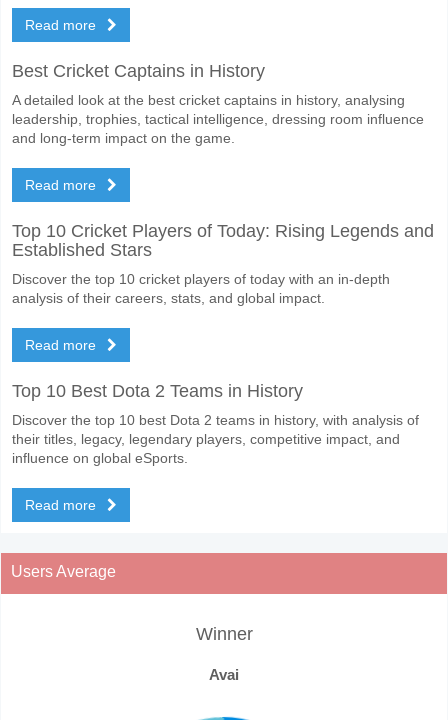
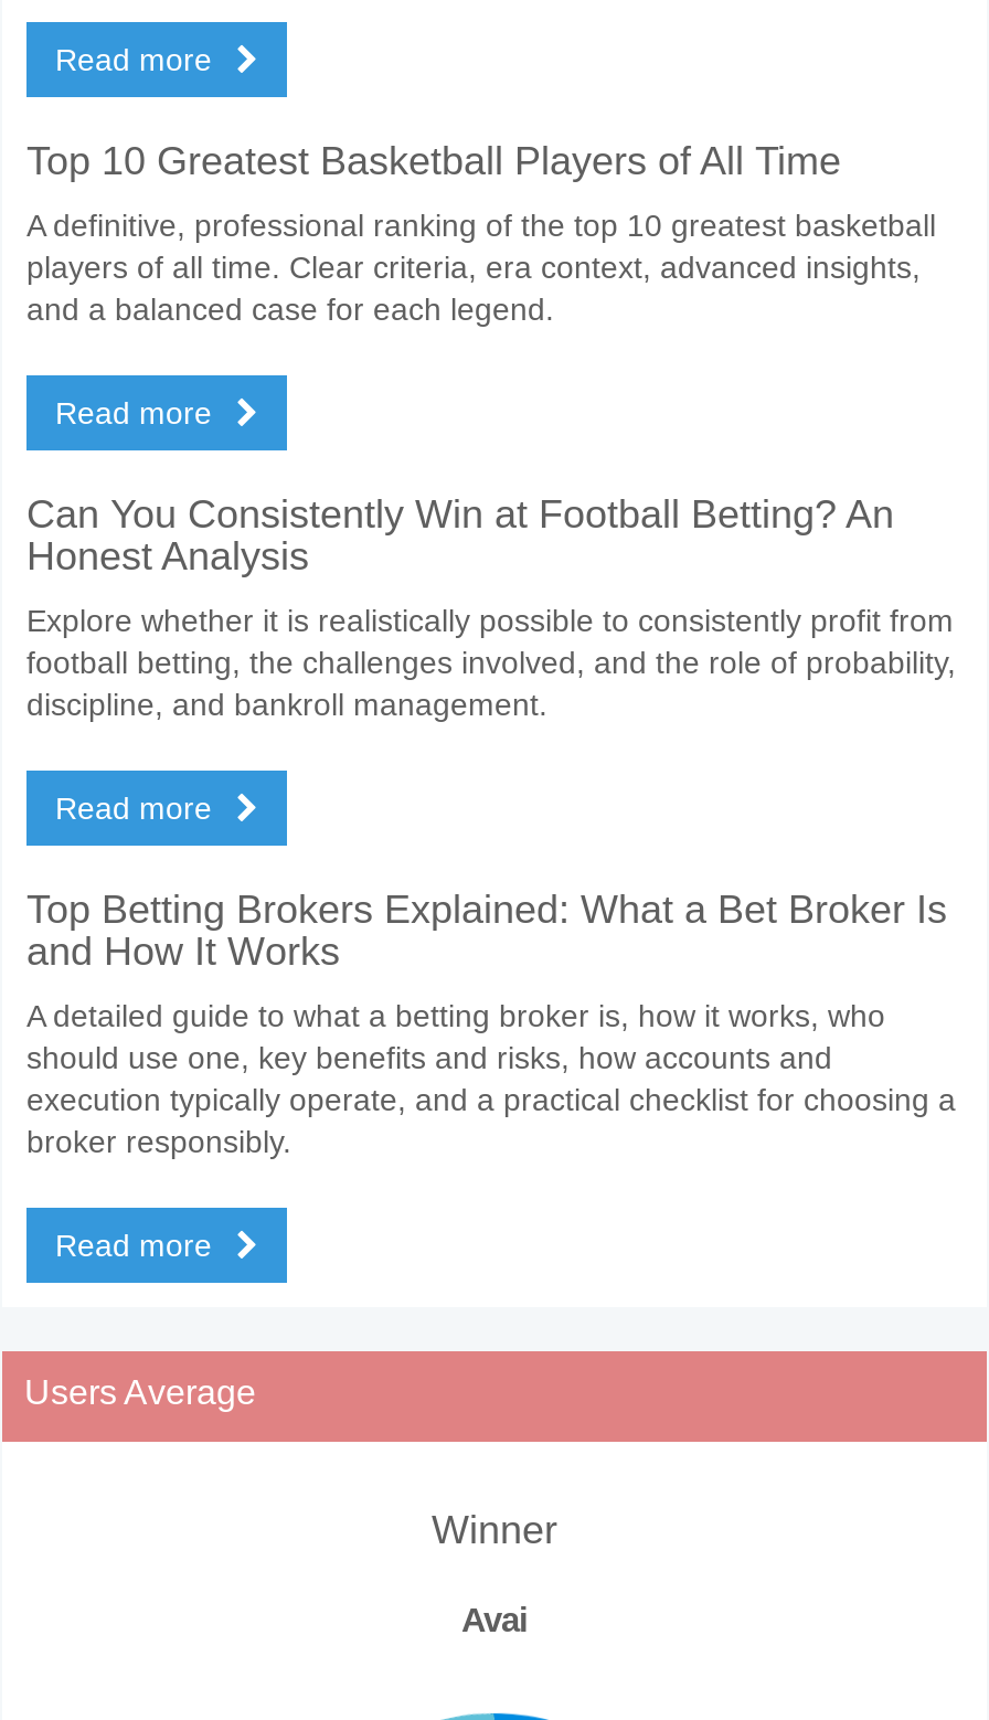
[12,61,265,81] Best Cricket Captains in History -> [26,139,841,183] Top 10 Greatest Basketball Players of All Time
[12,92,424,146] A detailed look at the best cricket captains in history, analysing | leadership, trophies, tactical intelligence, dressing room influence | and long-term impact on the game. -> [26,207,936,327] A definitive, professional ranking of the top 10 greatest basketball | players of all time. Clear criteria, era context, advanced insights, | and a balanced case for each legend.
[12,221,434,260] Top 10 Cricket Players of Today: Rising Legends and | Established Stars -> [26,492,894,578] Can You Consistently Win at Football Betting? An | Honest Analysis
[12,271,390,306] Discover the top 10 cricket players of today with an in-depth | analysis of their careers, stats, and global impact. -> [26,603,956,722] Explore whether it is realistically possible to consistently profit from | football betting, the challenges involved, and the role of probability, | discipline, and bankroll management.
[12,381,303,401] Top 10 Best Dota 2 Teams in History -> [26,887,947,973] Top Betting Brokers Explained: What a Bet Broker Is | and How It Works
[12,412,419,466] Discover the top 10 best Dota 2 teams in history, with analysis of | their titles, legacy, legendary players, competitive impact, and | influence on global eSports. -> [26,998,956,1159] A detailed guide to what a betting broker is, how it works, who | should use one, key benefits and risks, how accounts and | execution typically operate, and a practical checklist for choosing a | broker responsibly.

